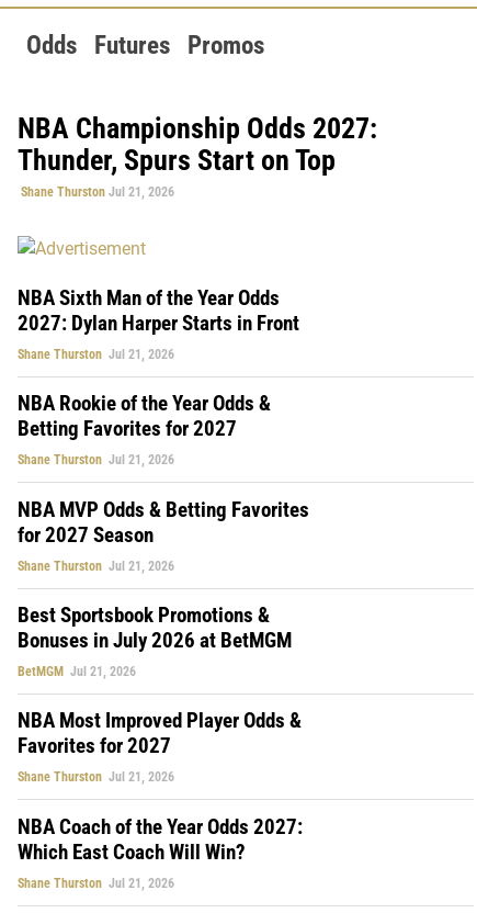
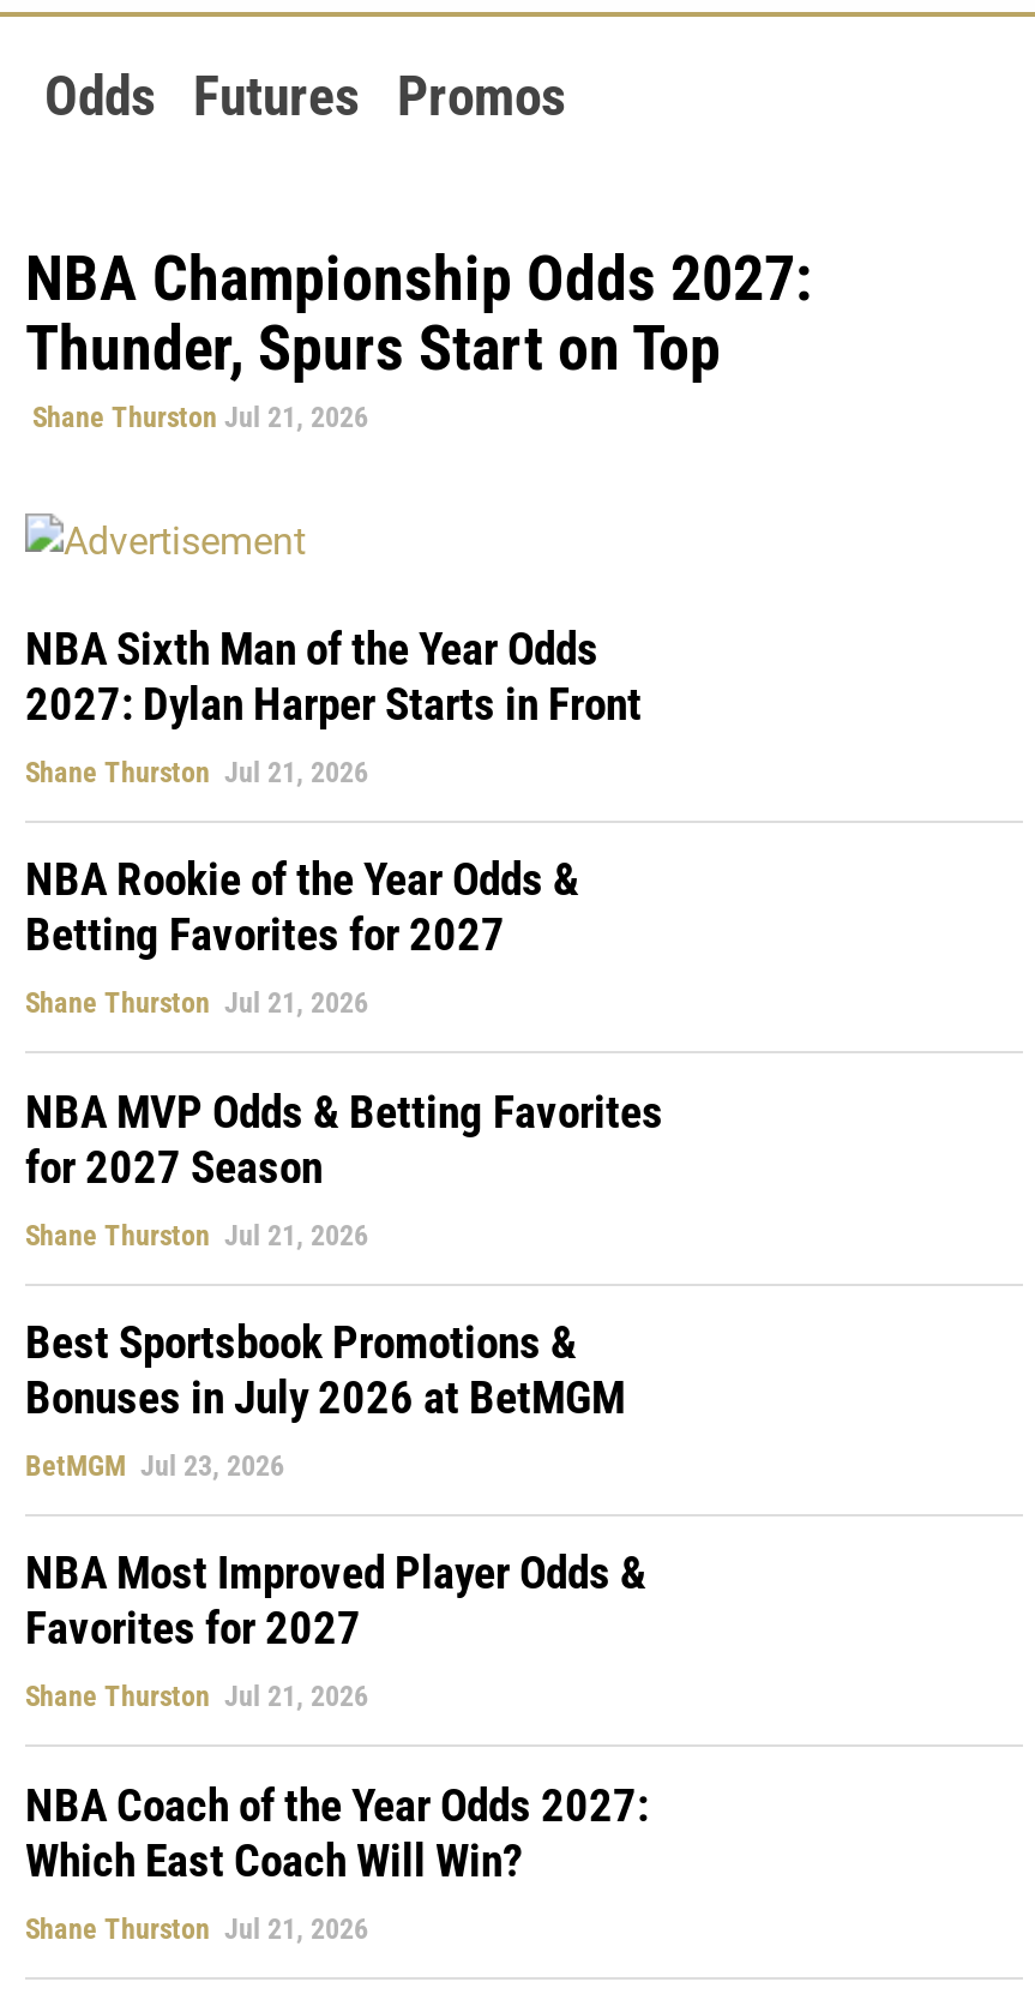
[18,664,136,679] BetMGM Jul 21, 2026 -> [25,1449,284,1483] BetMGM Jul 23, 2026

